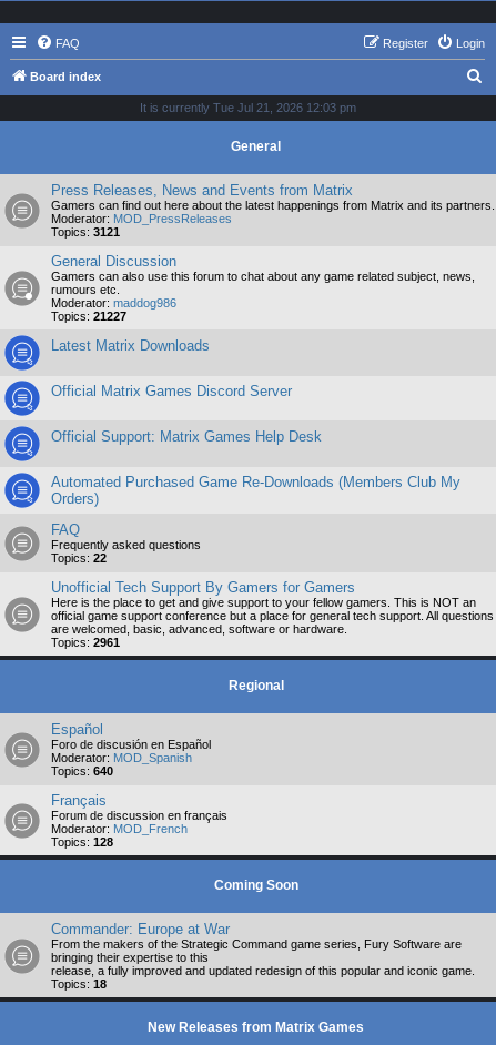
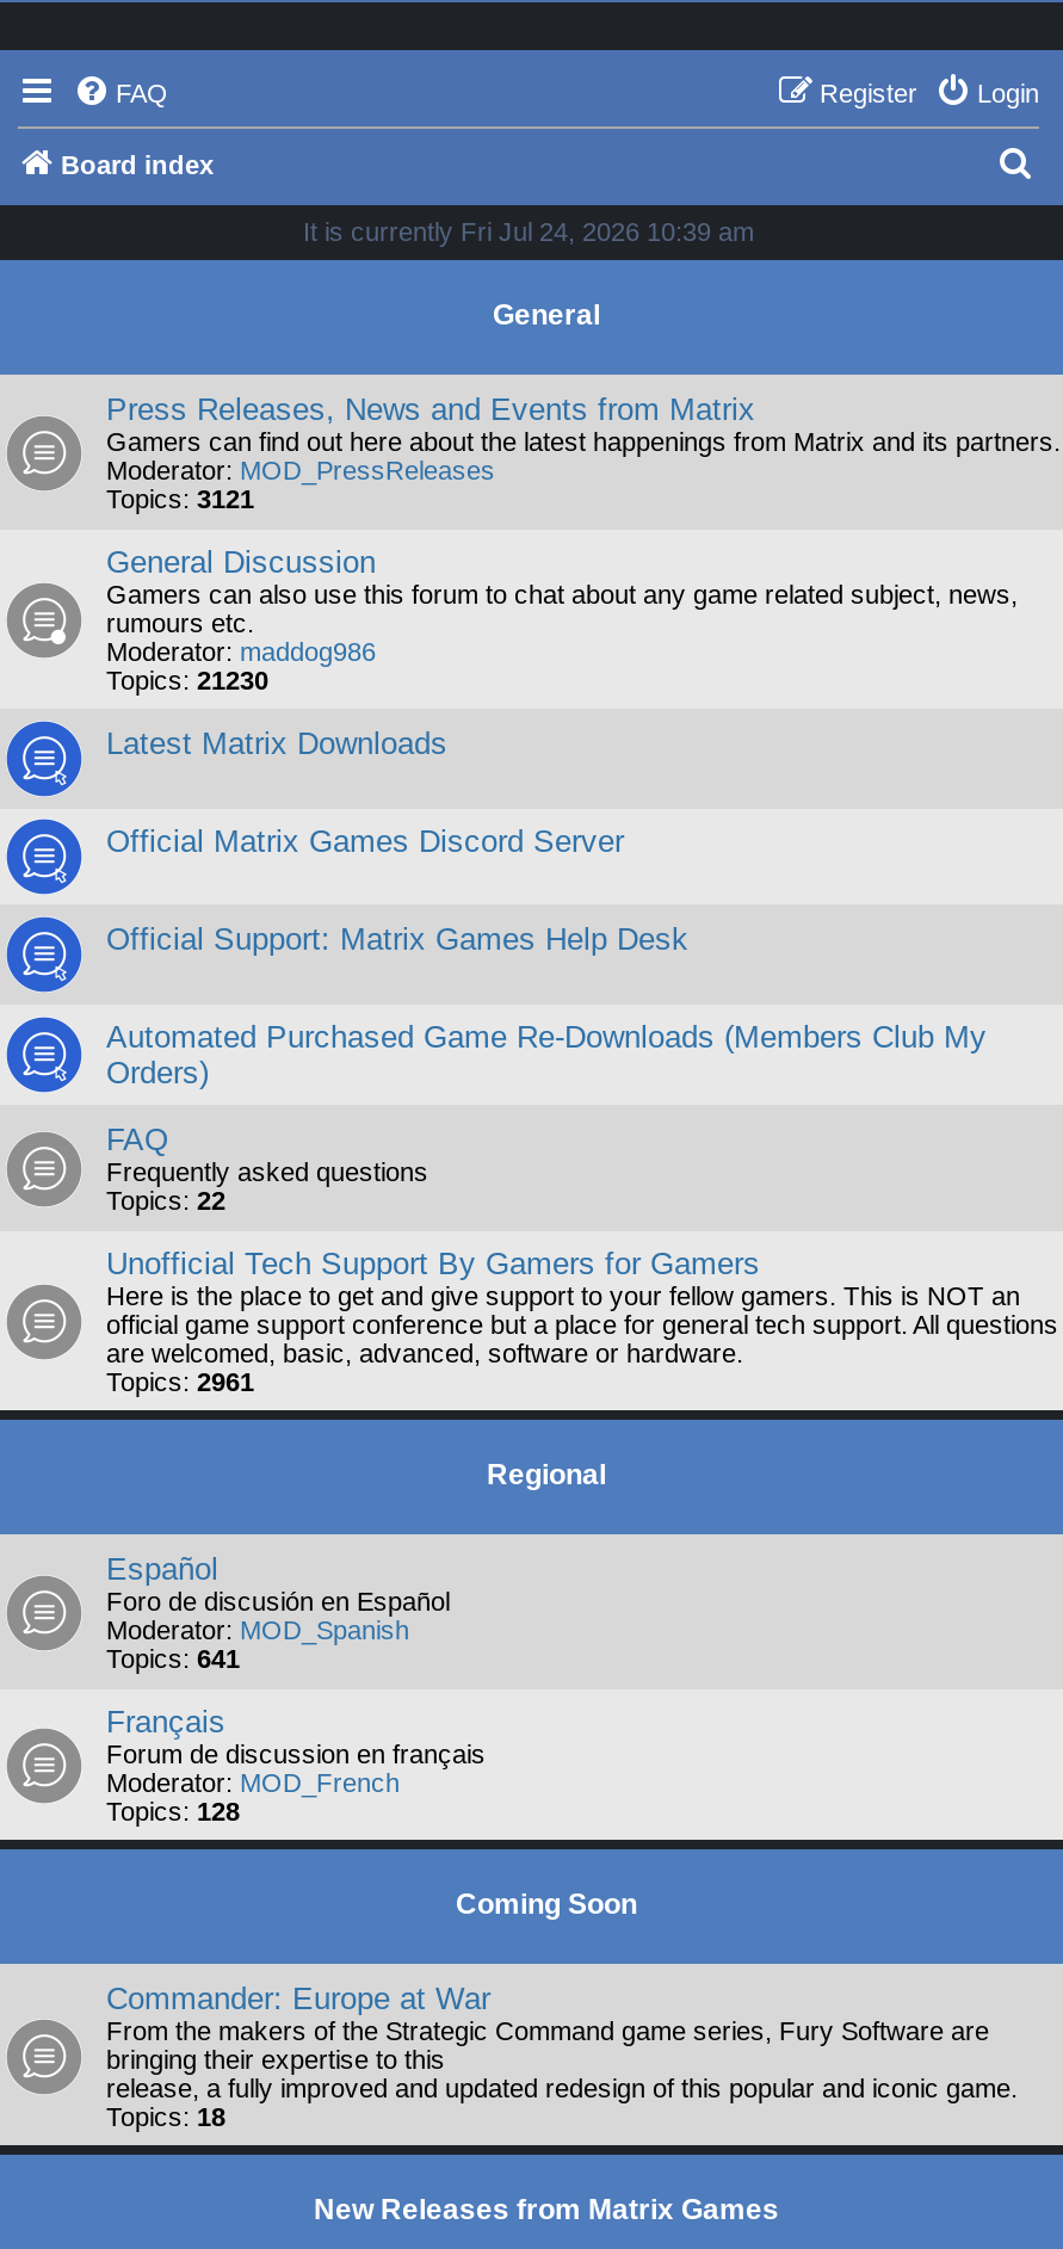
[139,101,356,114] It is currently Tue Jul 21, 2026 12:03 pm -> [303,217,754,246] It is currently Fri Jul 24, 2026 10:39 am
[51,310,126,323] Topics: 21227 -> [106,666,268,694] Topics: 21230
[51,764,113,778] Topics: 640 -> [106,1644,240,1673] Topics: 641

